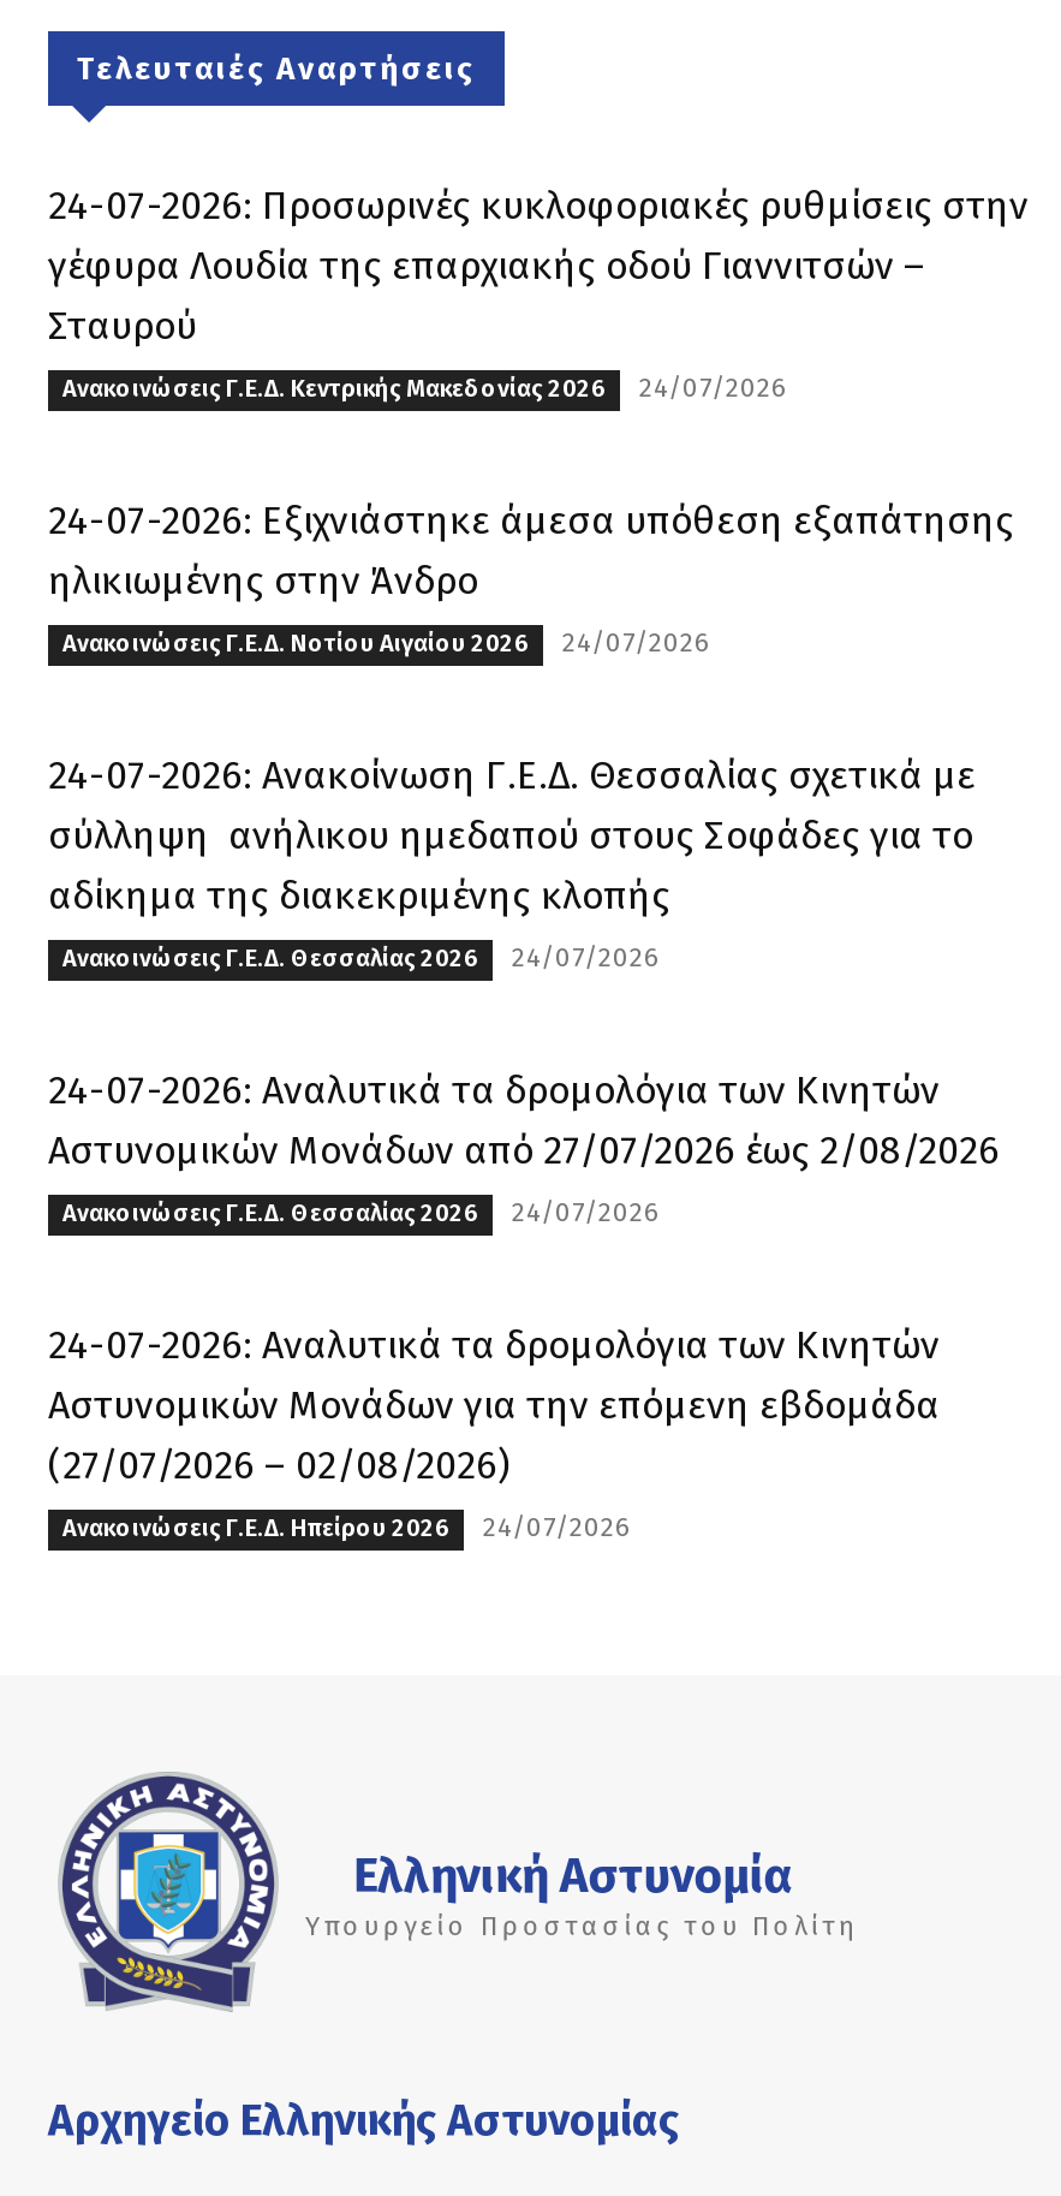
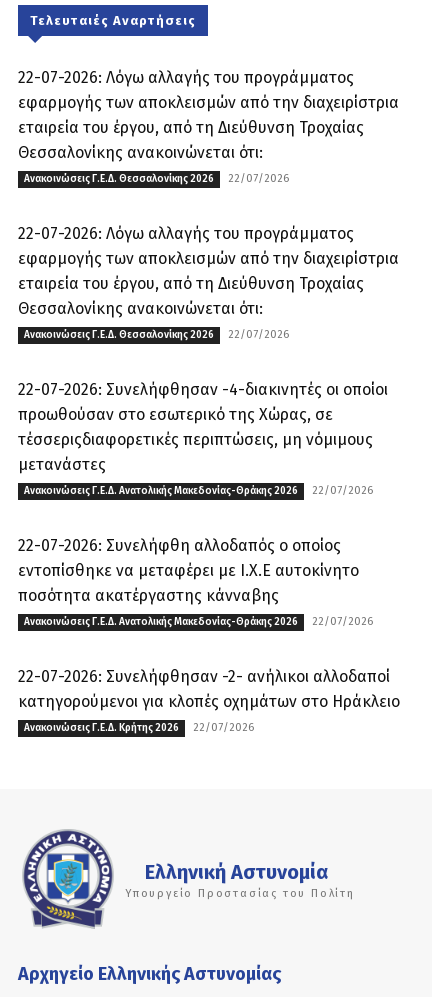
[48,182,1029,348] 24-07-2026: Προσωρινές κυκλοφοριακές ρυθμίσεις στην | γέφυρα Λουδία της επαρχιακής οδού Γιαννιτσών – | Σταυρού -> [18,68,399,162] 22-07-2026: Λόγω αλλαγής του προγράμματος | εφαρμογής των αποκλεισμών από την διαχειρίστρια | εταιρεία του έργου, από τη Διεύθυνση Τροχαίας | Θεσσαλονίκης ανακοινώνεται ότι:
[62,372,786,403] Ανακοινώσεις Γ.Ε.Δ. Κεντρικής Μακεδονίας 2026 | 24/07/2026 -> [24,172,289,185] Ανακοινώσεις Γ.Ε.Δ. Θεσσαλονίκης 2026 | 22/07/2026
[48,497,1014,602] 24-07-2026: Εξιχνιάστηκε άμεσα υπόθεση εξαπάτησης | ηλικιωμένης στην Άνδρο -> [18,224,399,318] 22-07-2026: Λόγω αλλαγής του προγράμματος | εφαρμογής των αποκλεισμών από την διαχειρίστρια | εταιρεία του έργου, από τη Διεύθυνση Τροχαίας | Θεσσαλονίκης ανακοινώνεται ότι:
[62,626,709,658] Ανακοινώσεις Γ.Ε.Δ. Νοτίου Αιγαίου 2026 | 24/07/2026 -> [24,328,289,341] Ανακοινώσεις Γ.Ε.Δ. Θεσσαλονίκης 2026 | 22/07/2026
[48,751,976,917] 24-07-2026: Ανακοίνωση Γ.Ε.Δ. Θεσσαλίας σχετικά με | σύλληψη ανήλικου ημεδαπού στους Σοφάδες για το | αδίκημα της διακεκριμένης κλοπής -> [18,380,388,474] 22-07-2026: Συνελήφθησαν -4-διακινητές οι οποίοι | προωθούσαν στο εσωτερικό της Χώρας, σε | τέσσεριςδιαφορετικές περιπτώσεις, μη νόμιμους | μετανάστες
[62,941,658,973] Ανακοινώσεις Γ.Ε.Δ. Θεσσαλίας 2026 | 24/07/2026 -> [24,484,373,497] Ανακοινώσεις Γ.Ε.Δ. Ανατολικής Μακεδονίας-Θράκης 2026 | 22/07/2026
[48,1066,1000,1172] 24-07-2026: Αναλυτικά τα δρομολόγια των Κινητών | Αστυνομικών Μονάδων από 27/07/2026 έως 2/08/2026 -> [18,536,359,605] 22-07-2026: Συνελήφθη αλλοδαπός ο οποίος | εντοπίσθηκε να μεταφέρει με Ι.Χ.Ε αυτοκίνητο | ποσότητα ακατέργαστης κάνναβης
[62,1196,658,1227] Ανακοινώσεις Γ.Ε.Δ. Θεσσαλίας 2026 | 24/07/2026 -> [24,615,373,628] Ανακοινώσεις Γ.Ε.Δ. Ανατολικής Μακεδονίας-Θράκης 2026 | 22/07/2026
[48,1321,940,1487] 24-07-2026: Αναλυτικά τα δρομολόγια των Κινητών | Αστυνομικών Μονάδων για την επόμενη εβδομάδα | (27/07/2026 – 02/08/2026) -> [18,667,400,711] 22-07-2026: Συνελήφθησαν -2- ανήλικοι αλλοδαποί | κατηγορούμενοι για κλοπές οχημάτων στο Ηράκλειο
[62,1511,630,1542] Ανακοινώσεις Γ.Ε.Δ. Ηπείρου 2026 | 24/07/2026 -> [24,721,254,734] Ανακοινώσεις Γ.Ε.Δ. Κρήτης 2026 | 22/07/2026

